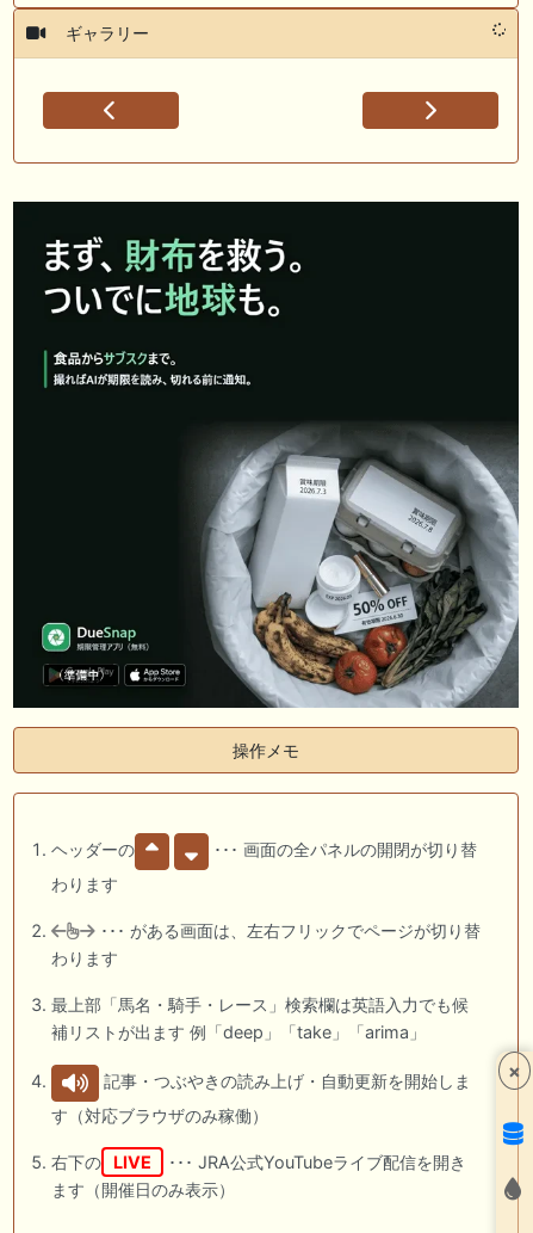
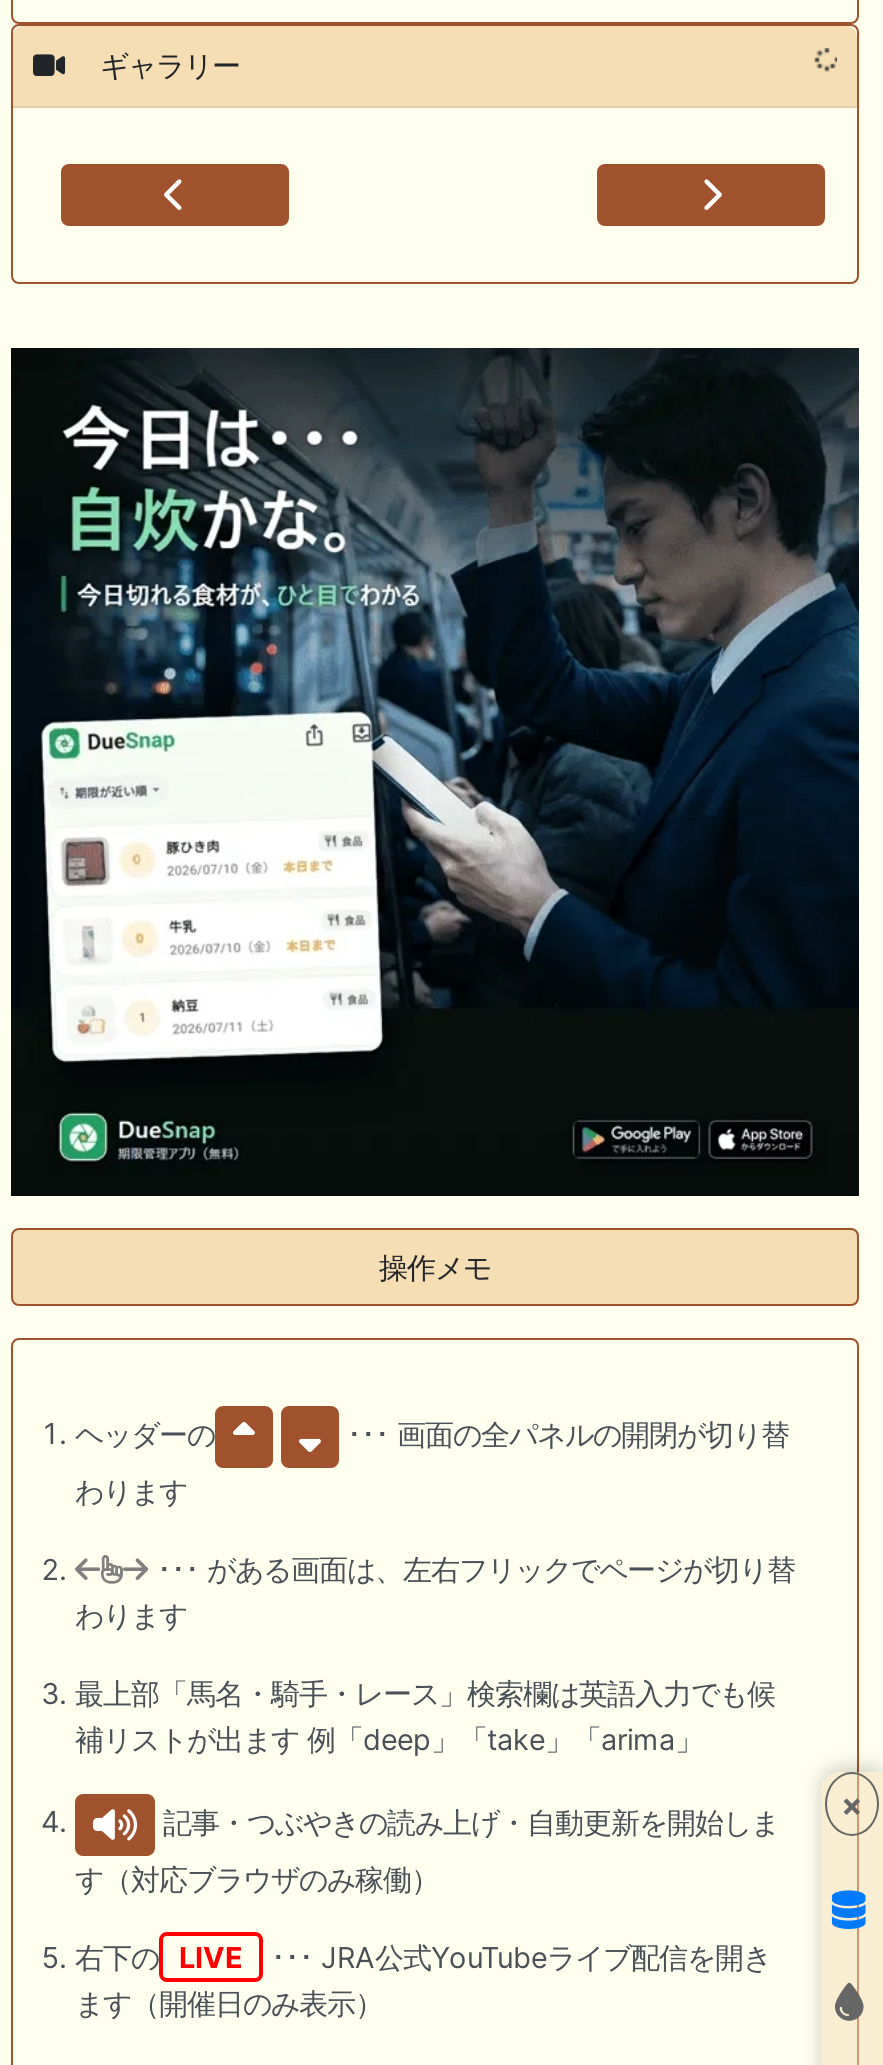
[31,204,520,709] [image] -> [39,350,861,1198] [image]

